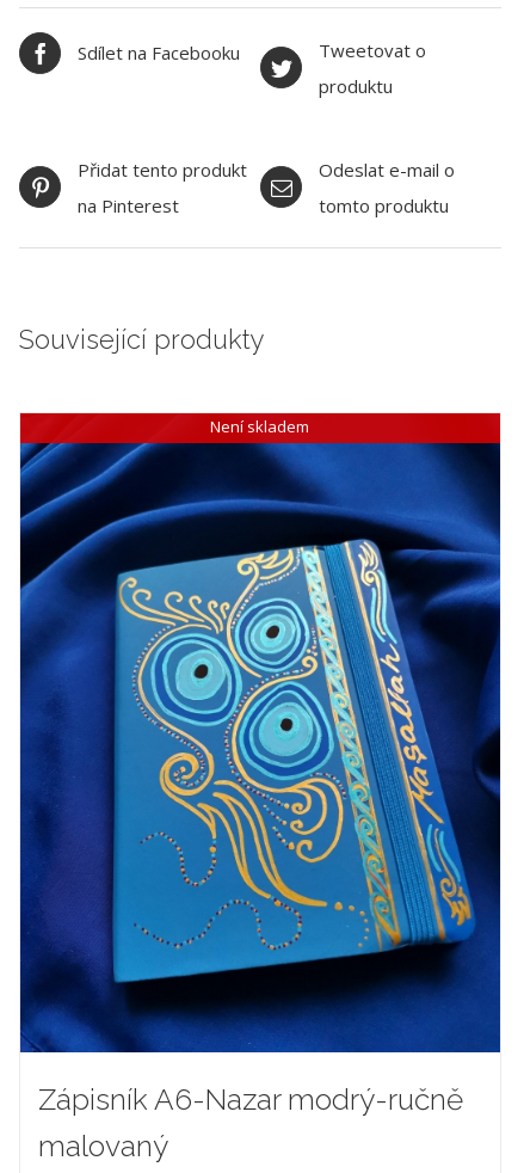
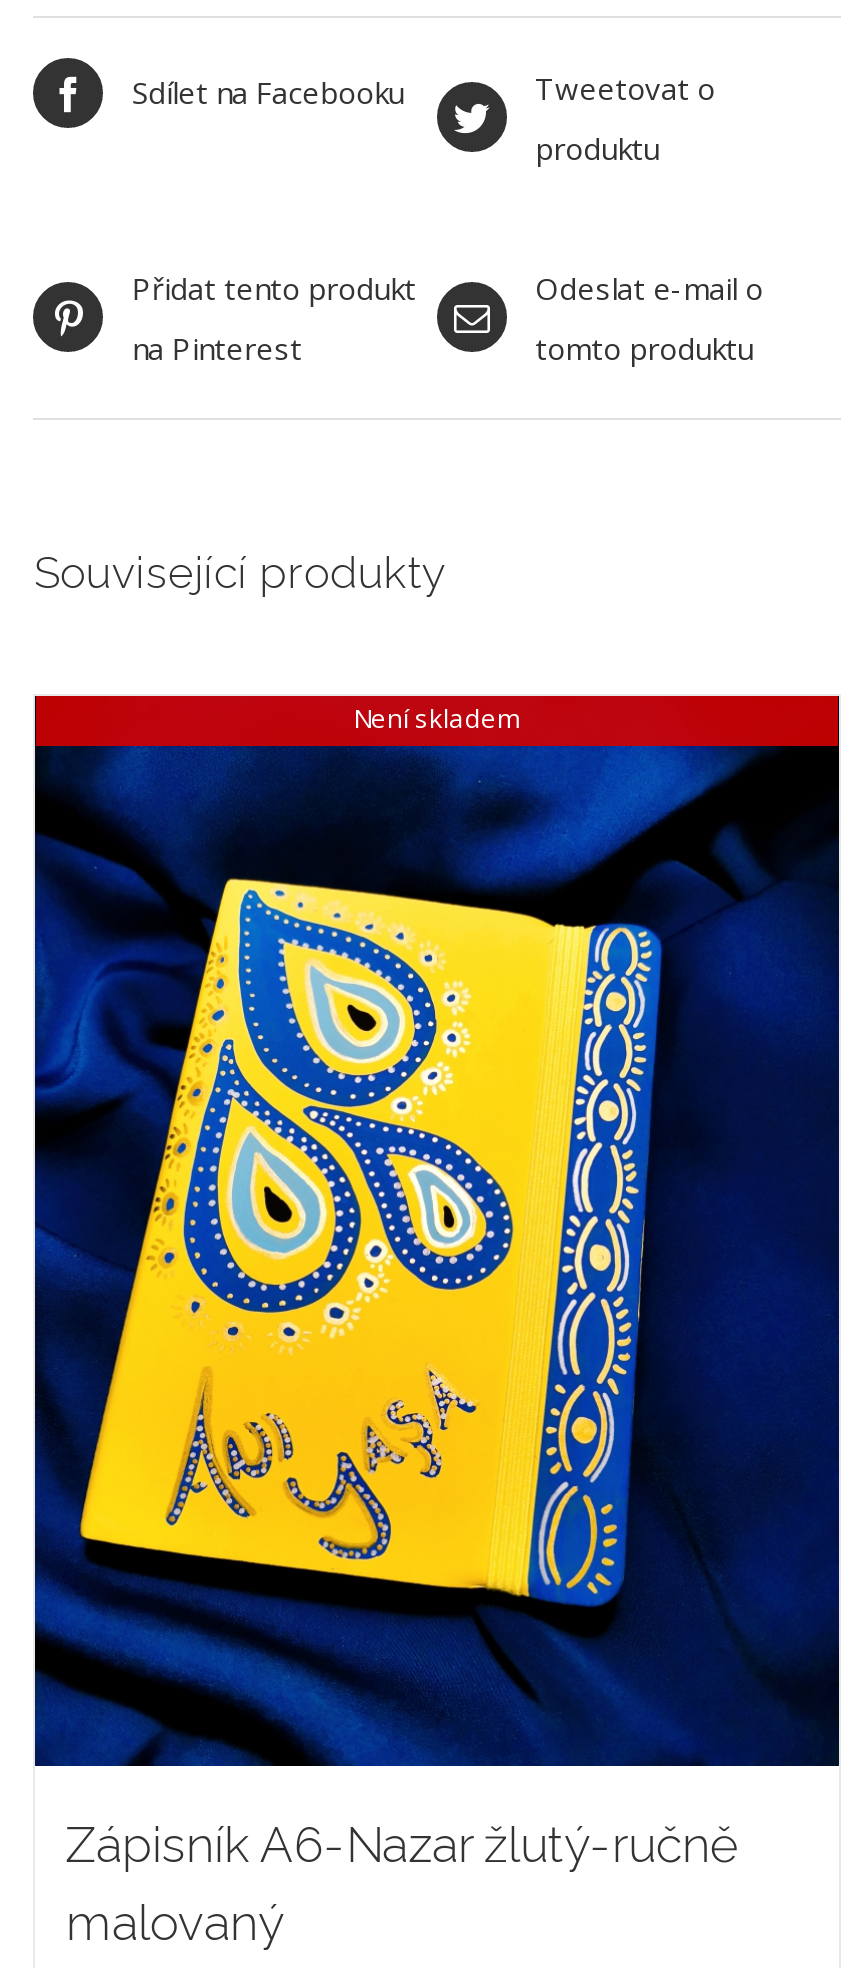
[19,416,501,1117] [image] | Zápisník A6-Nazar modrý-ručně -> [33,698,841,1874] [image] | Zápisník A6-Nazar žlutý-ručně

